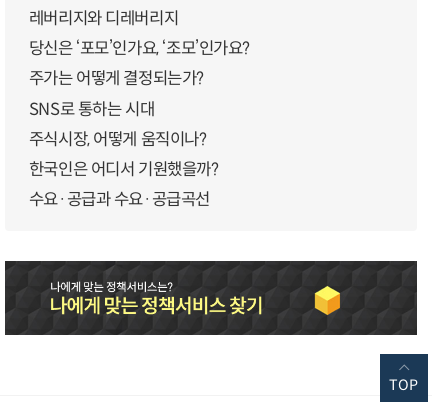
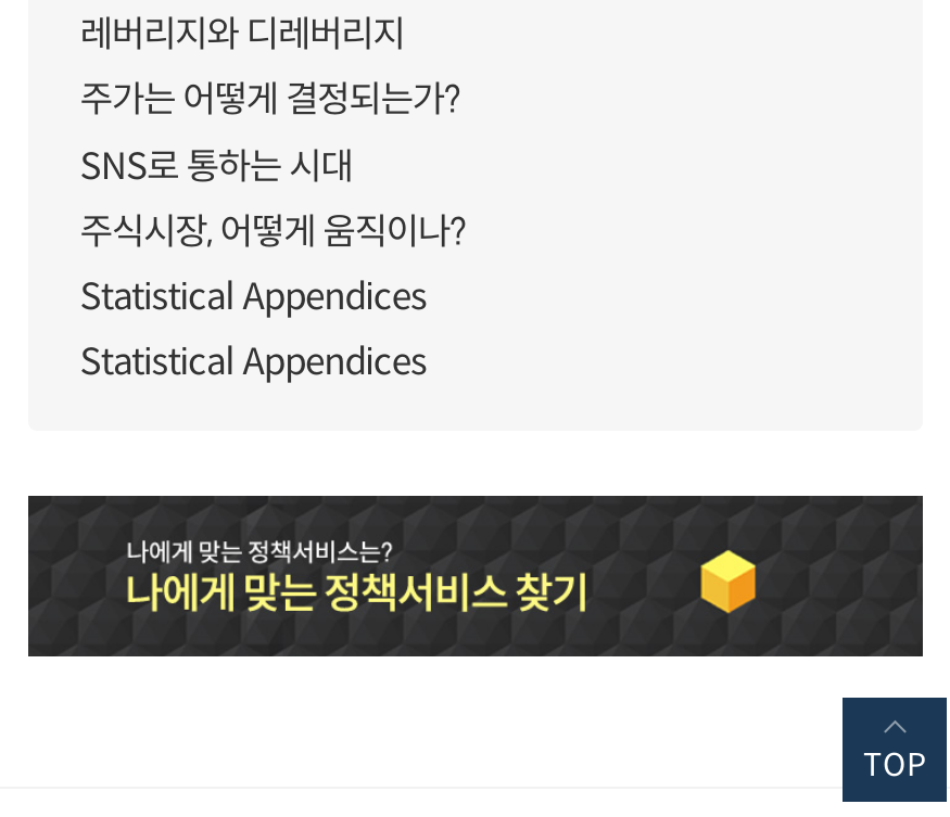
[29,38,250,59] 당신은 ‘포모’인가요, ‘조모’인가요? -> none
[29,159,218,210] 한국인은 어디서 기원했을까? | 수요·공급과 수요·공급곡선 -> [80,275,427,386] Statistical Appendices | Statistical Appendices

